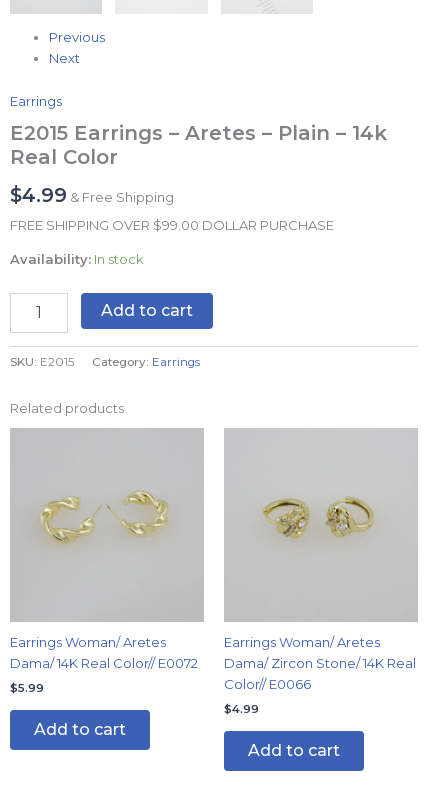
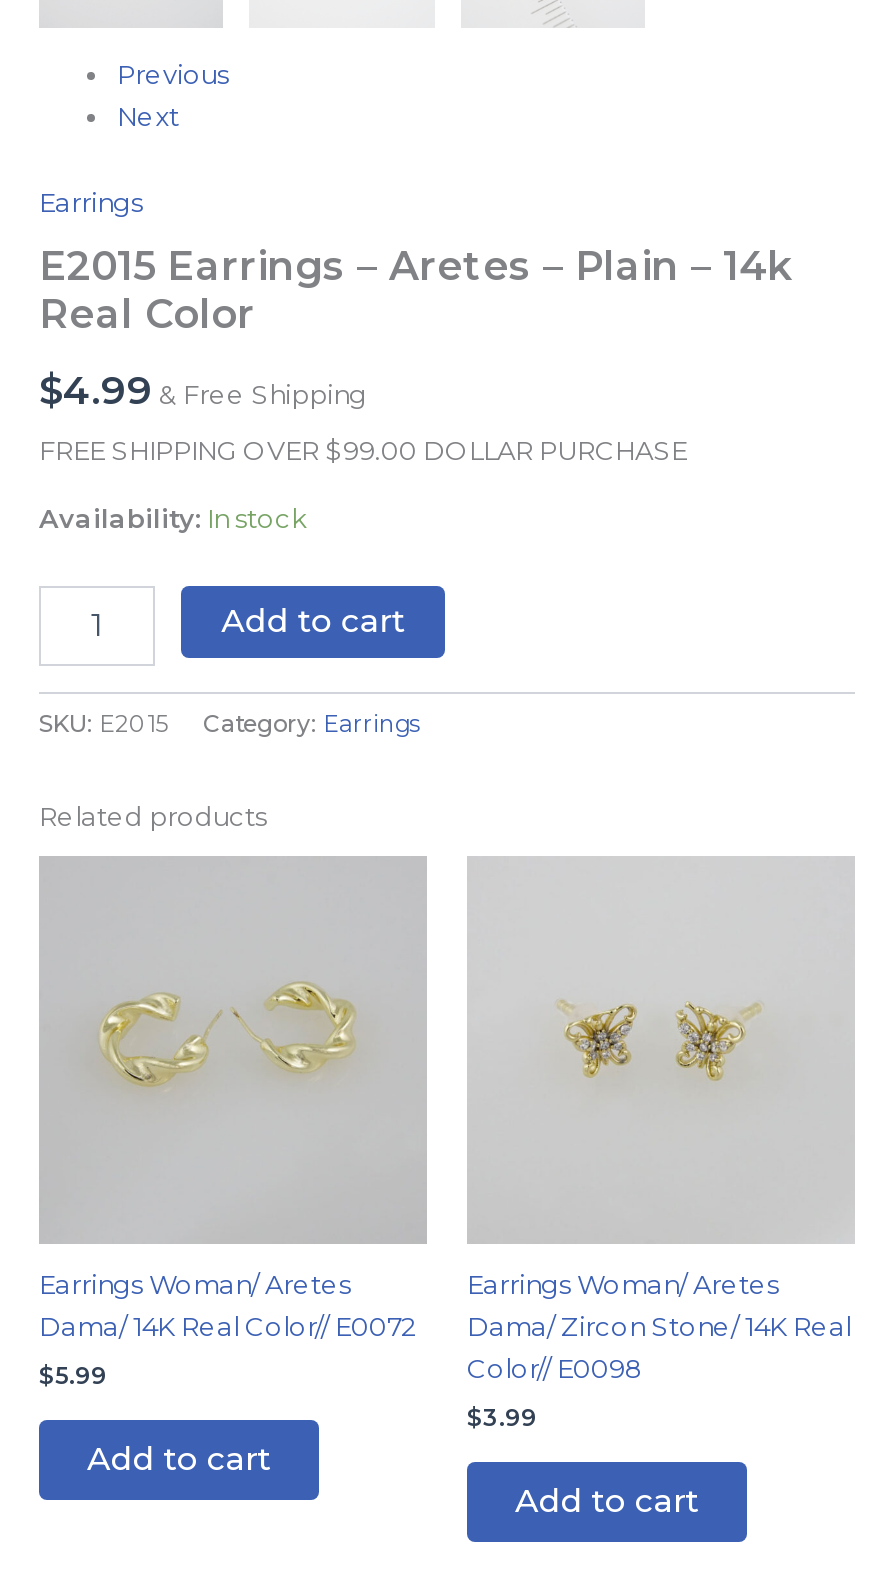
[262,498,311,540] [image] -> [545,998,639,1076] [image]
[325,496,375,539] [image] -> [671,994,767,1080] [image]
[224,676,311,692] Color// E0066 -> [467,1352,643,1384] Color// E0098
[224,702,259,716] $4.99 -> [467,1403,537,1431] $3.99

